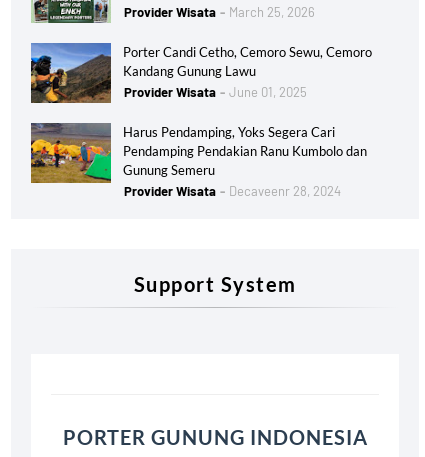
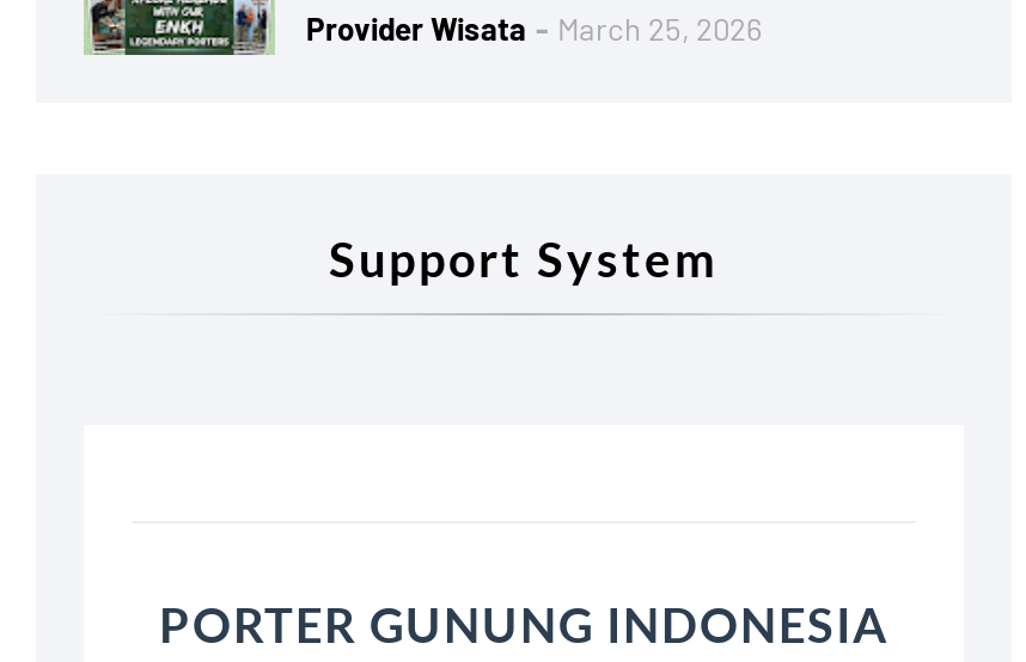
[30,42,372,198] [image] | Porter Candi Cetho, Cemoro Sewu, Cemoro | Kandang Gunung Lawu | Provider Wisata | June 01, 2025 | Harus Pendamping, Yoks Segera Cari | Pendamping Pendakian Ranu Kumbolo dan | Gunung Semeru | Provider Wisata | Decaveenr 28, 2024 -> none
[30,122,109,184] [image] -> none

